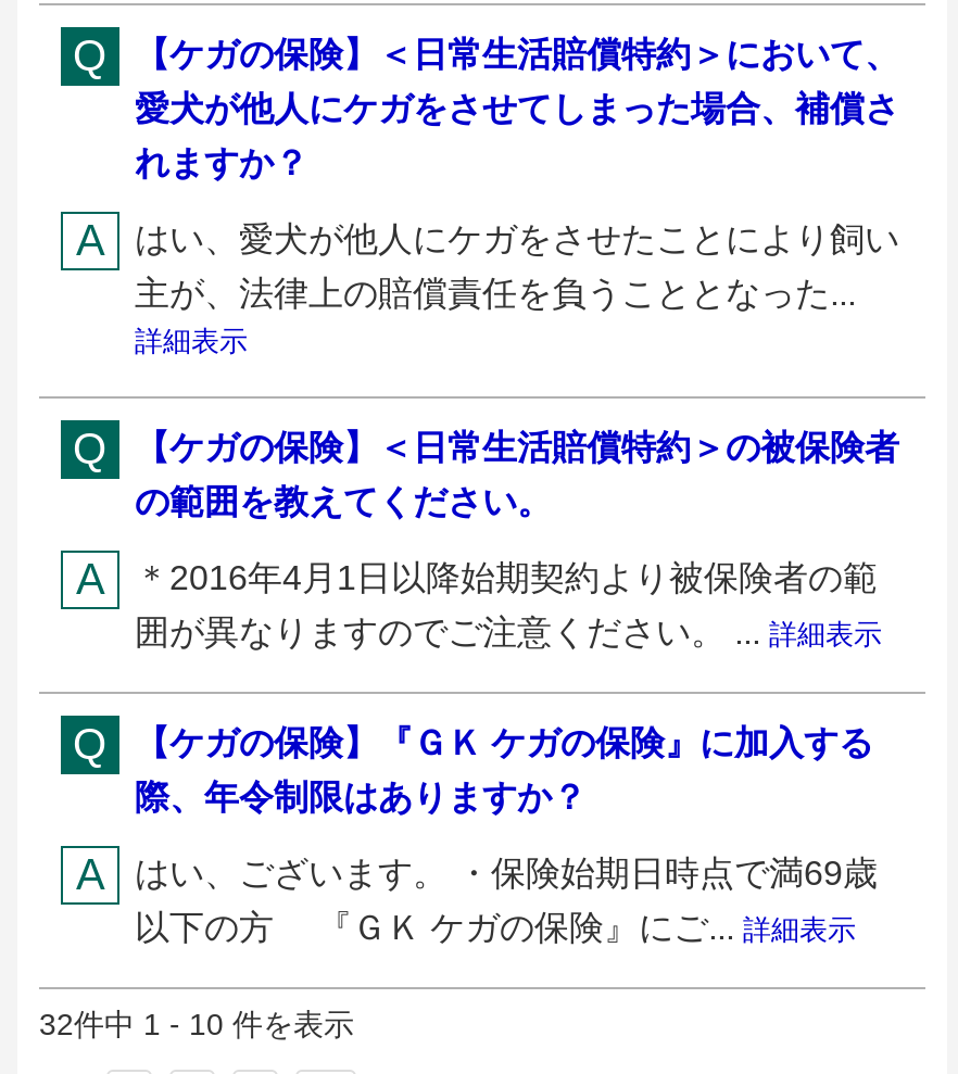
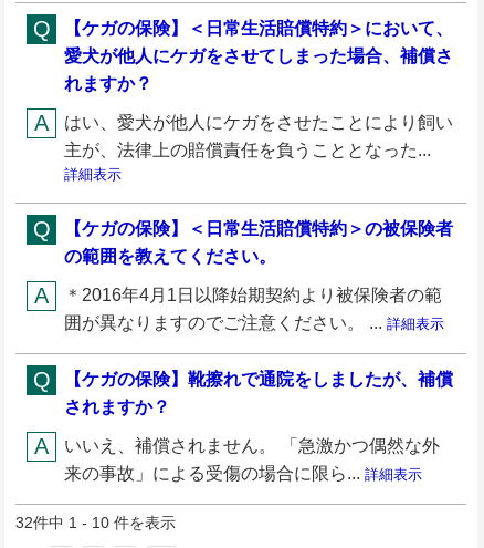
[135,724,873,761] 【ケガの保険】『ＧＫ ケガの保険』に加入する -> [64,370,453,389] 【ケガの保険】靴擦れで通院をしましたが、補償
[135,779,587,816] 際、年令制限はありますか？ -> [64,397,170,416] されますか？
[135,855,878,892] はい、ございます。 ・保険始期日時点で満69歳 -> [64,436,440,455] いいえ、補償されません。 「急激かつ偶然な外
[135,909,856,946] 以下の方 『ＧＫ ケガの保険』にご...詳細表示 -> [64,464,422,483] 来の事故」による受傷の場合に限ら...詳細表示

